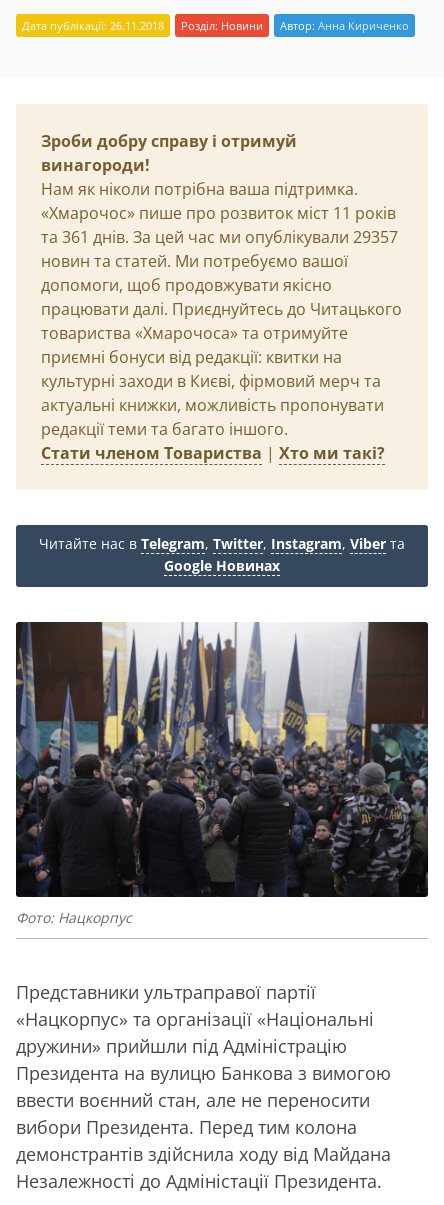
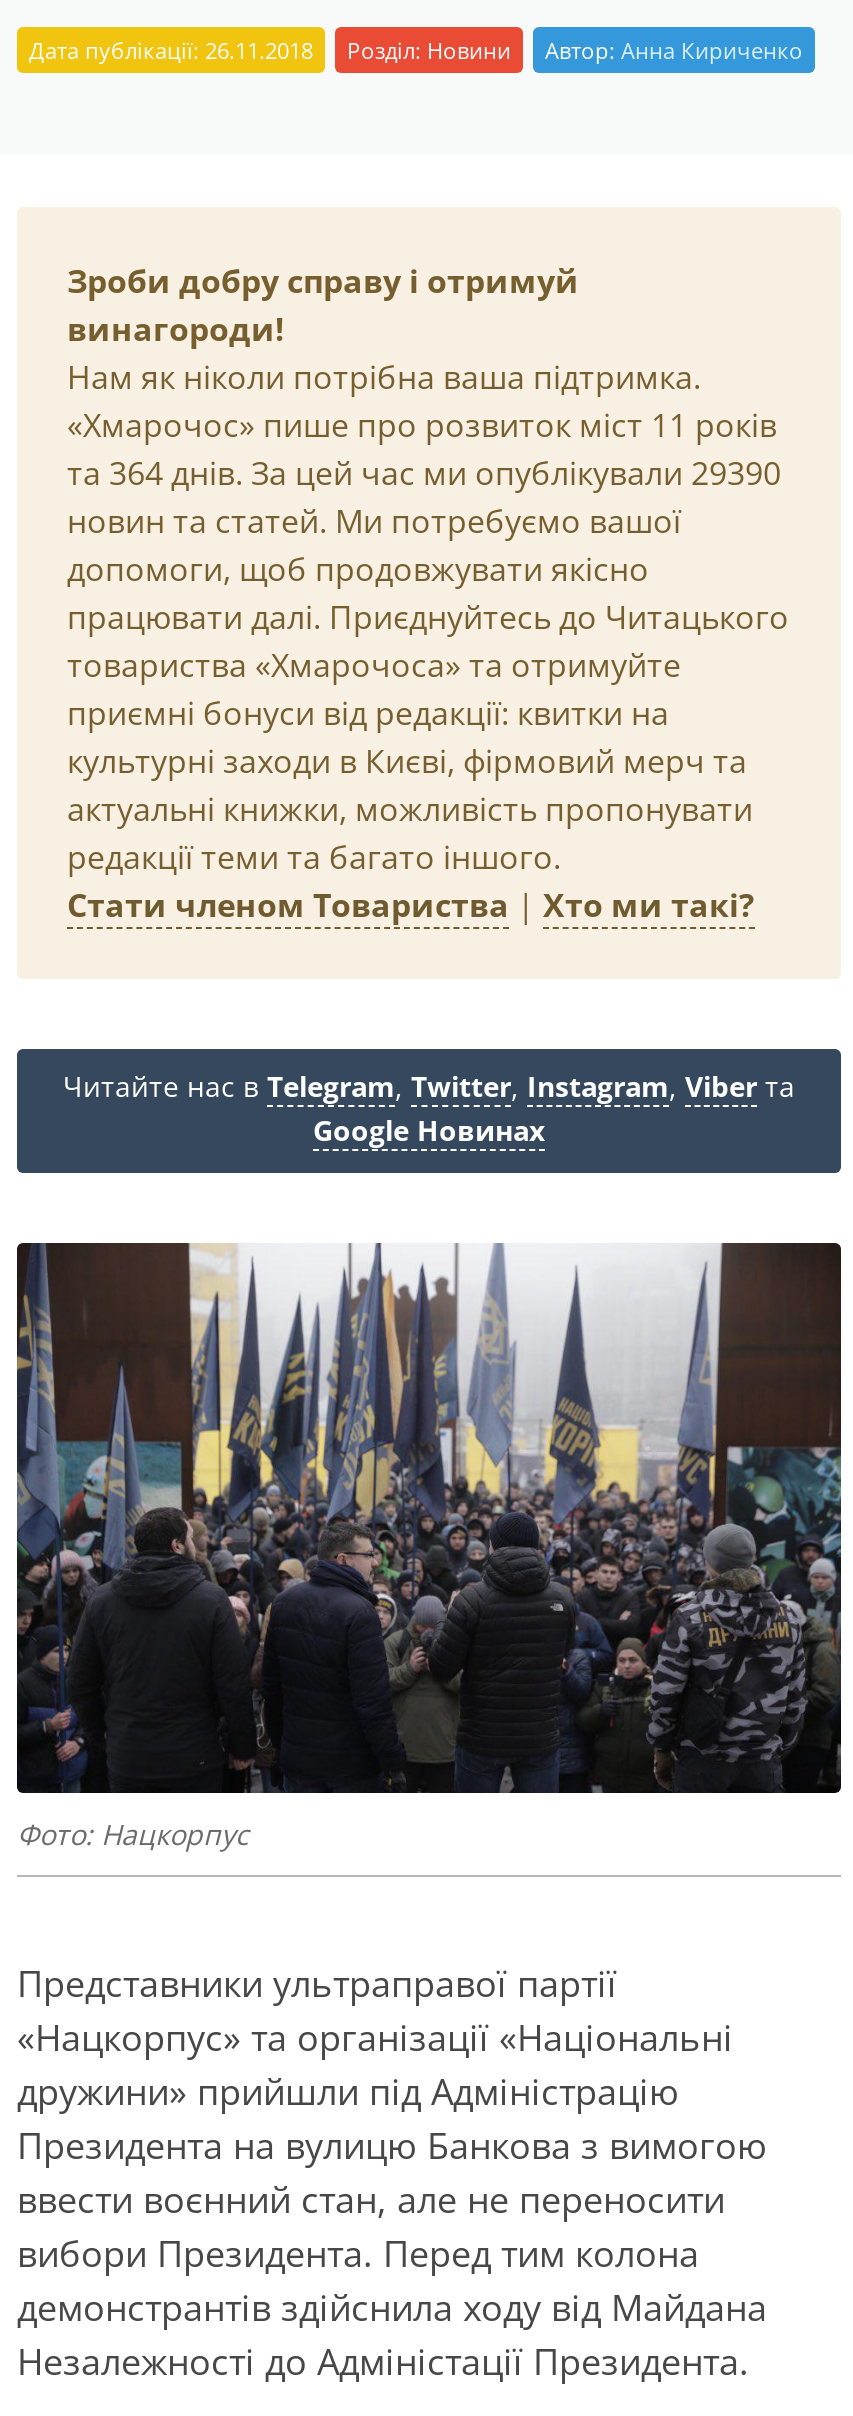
[41,226,398,248] та 361 днів. За цей час ми опублікували 29357 -> [67,451,781,495] та 364 днів. За цей час ми опублікували 29390

